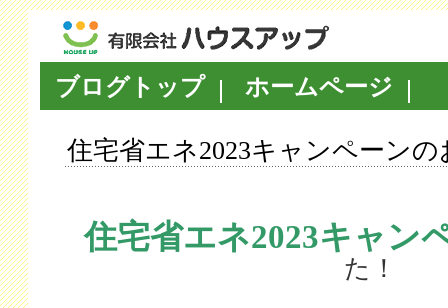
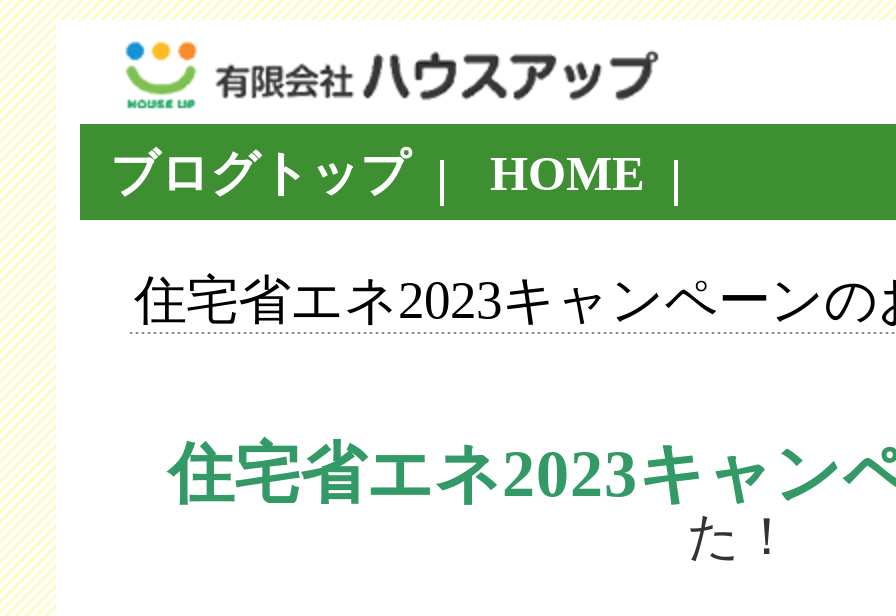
[245,73,393,100] ホームページ -> [490,146,644,200] HOME

